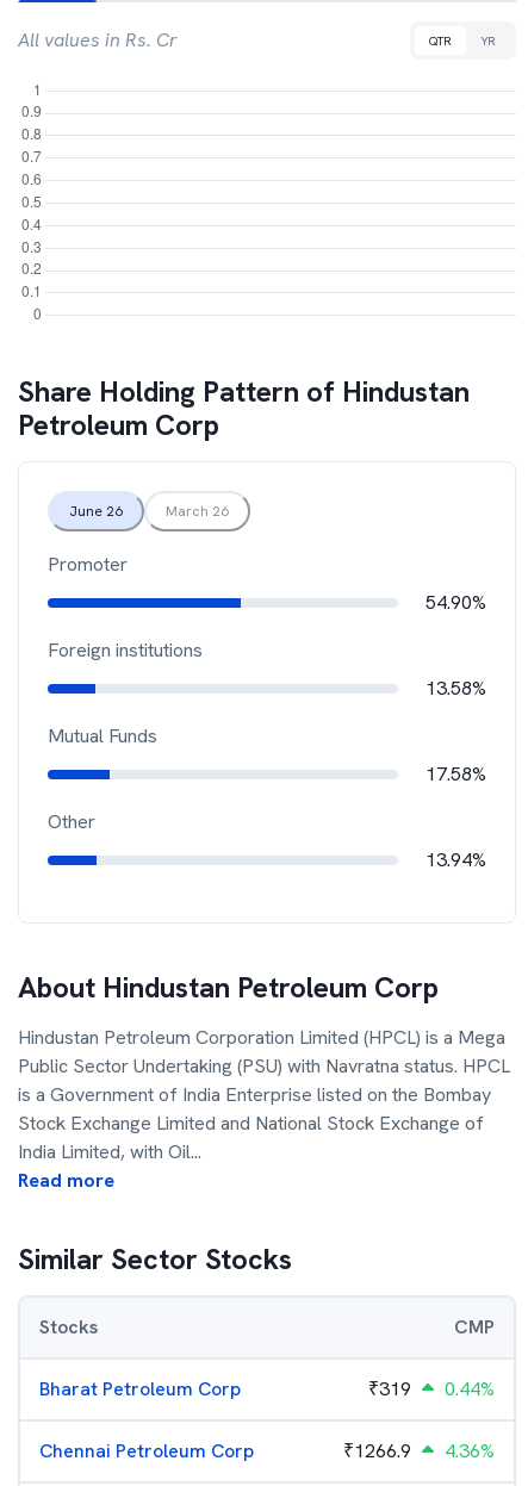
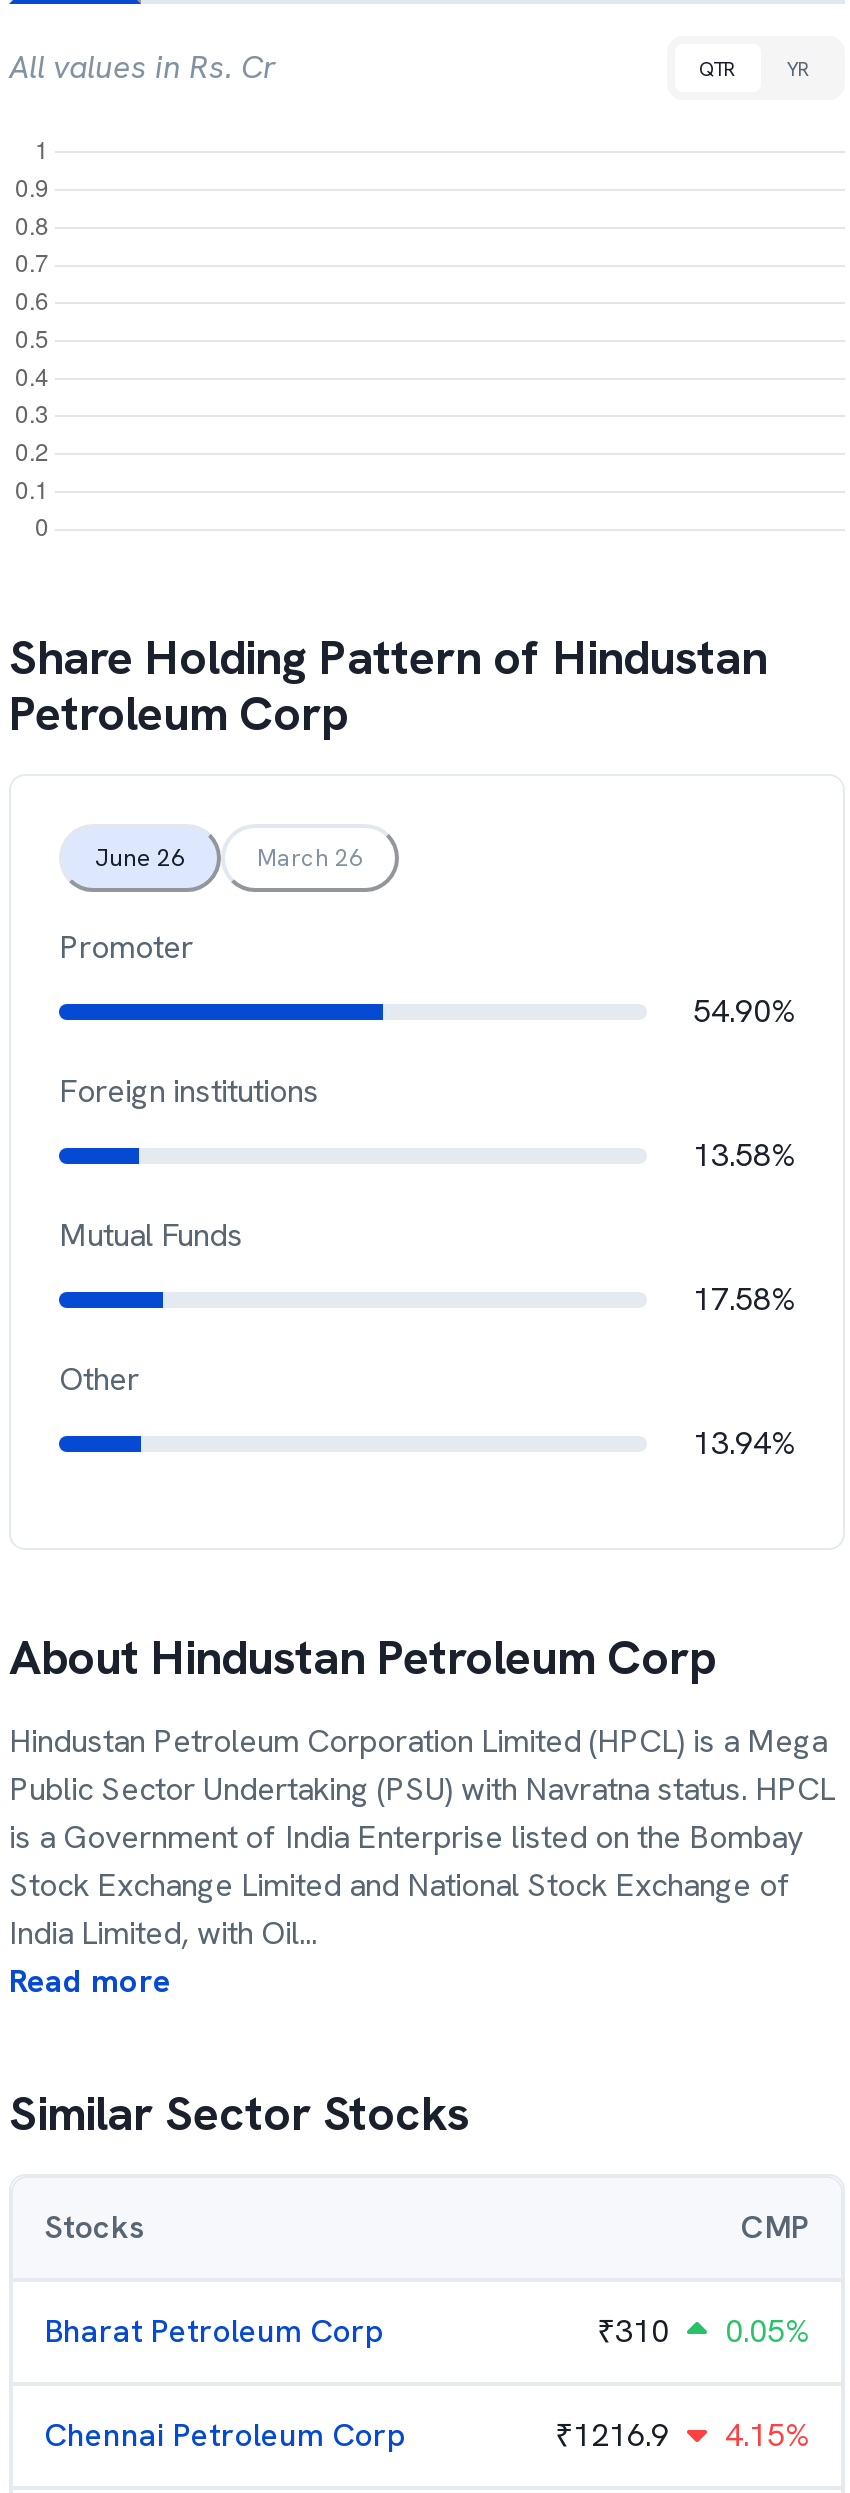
[368,1376,411,1401] ₹319 -> [597,2310,669,2352] ₹310
[445,1376,495,1401] 0.44% -> [725,2310,809,2352] 0.05%
[343,1438,411,1463] ₹1266.9 -> [555,2414,669,2456] ₹1216.9
[445,1438,495,1463] 4.36% -> [725,2414,809,2456] 4.15%

